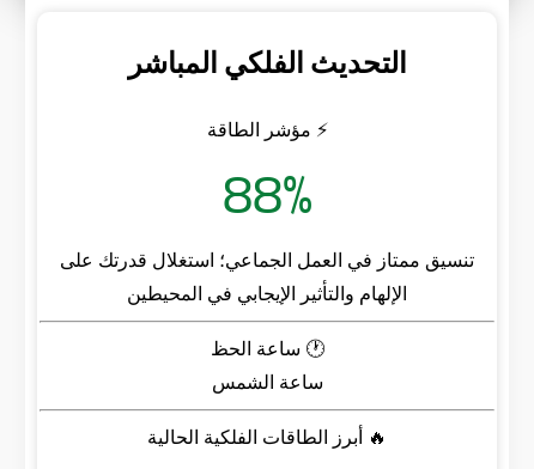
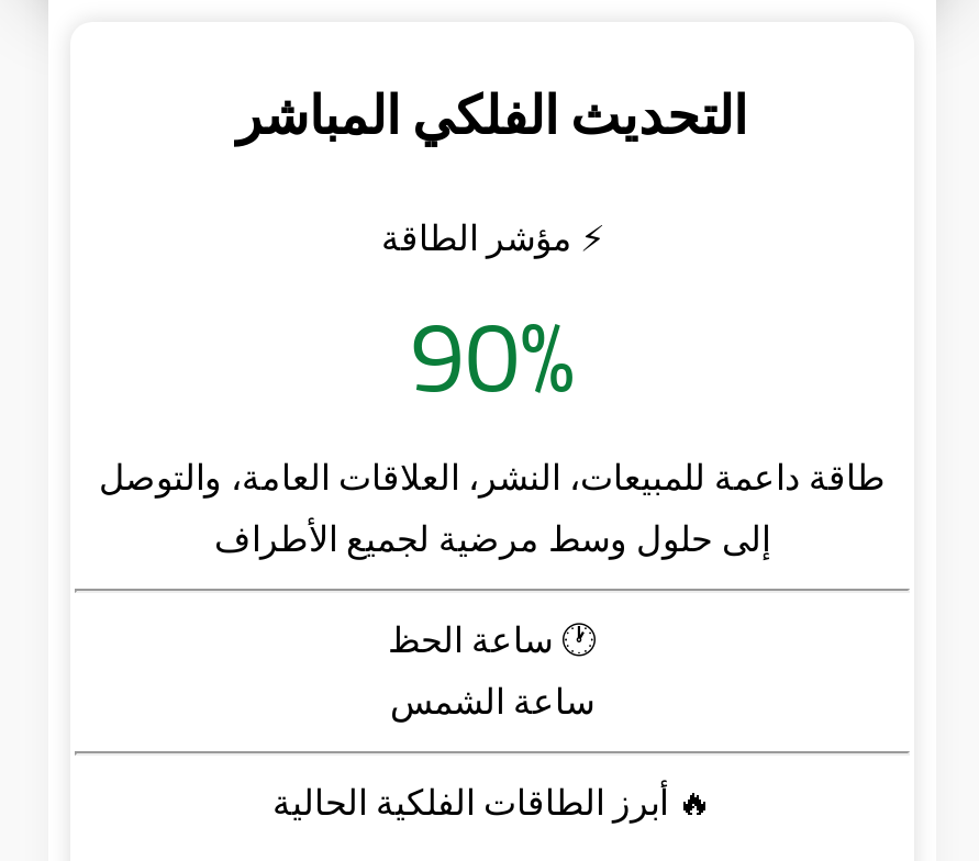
[60,156,474,309] 88% | تنسيق ممتاز في العمل الجماعي؛ استغلال قدرتك على | الإلهام والتأثير الإيجابي في المحيطين -> [99,286,886,567] 90% | طاقة داعمة للمبيعات، النشر، العلاقات العامة، والتوصل | إلى حلول وسط مرضية لجميع الأطراف

